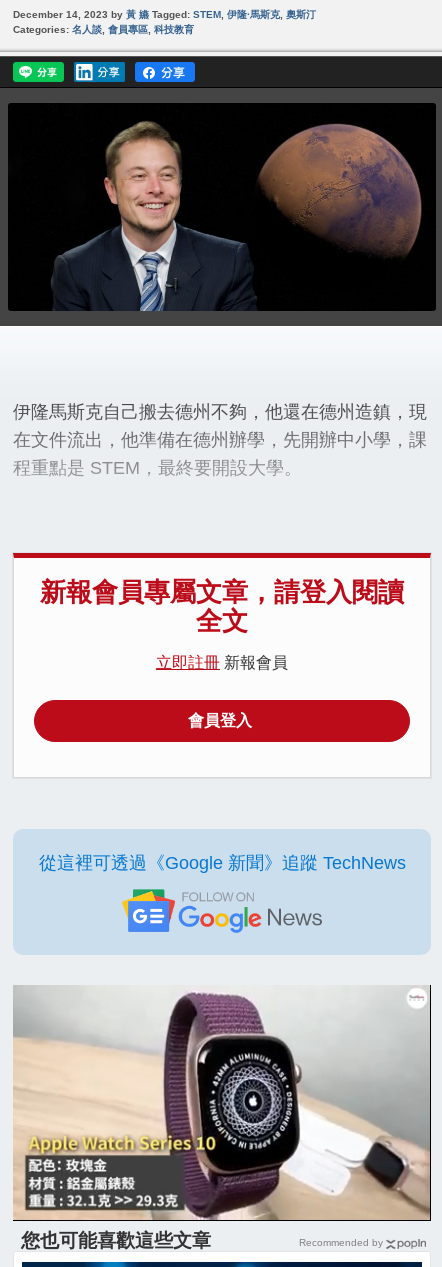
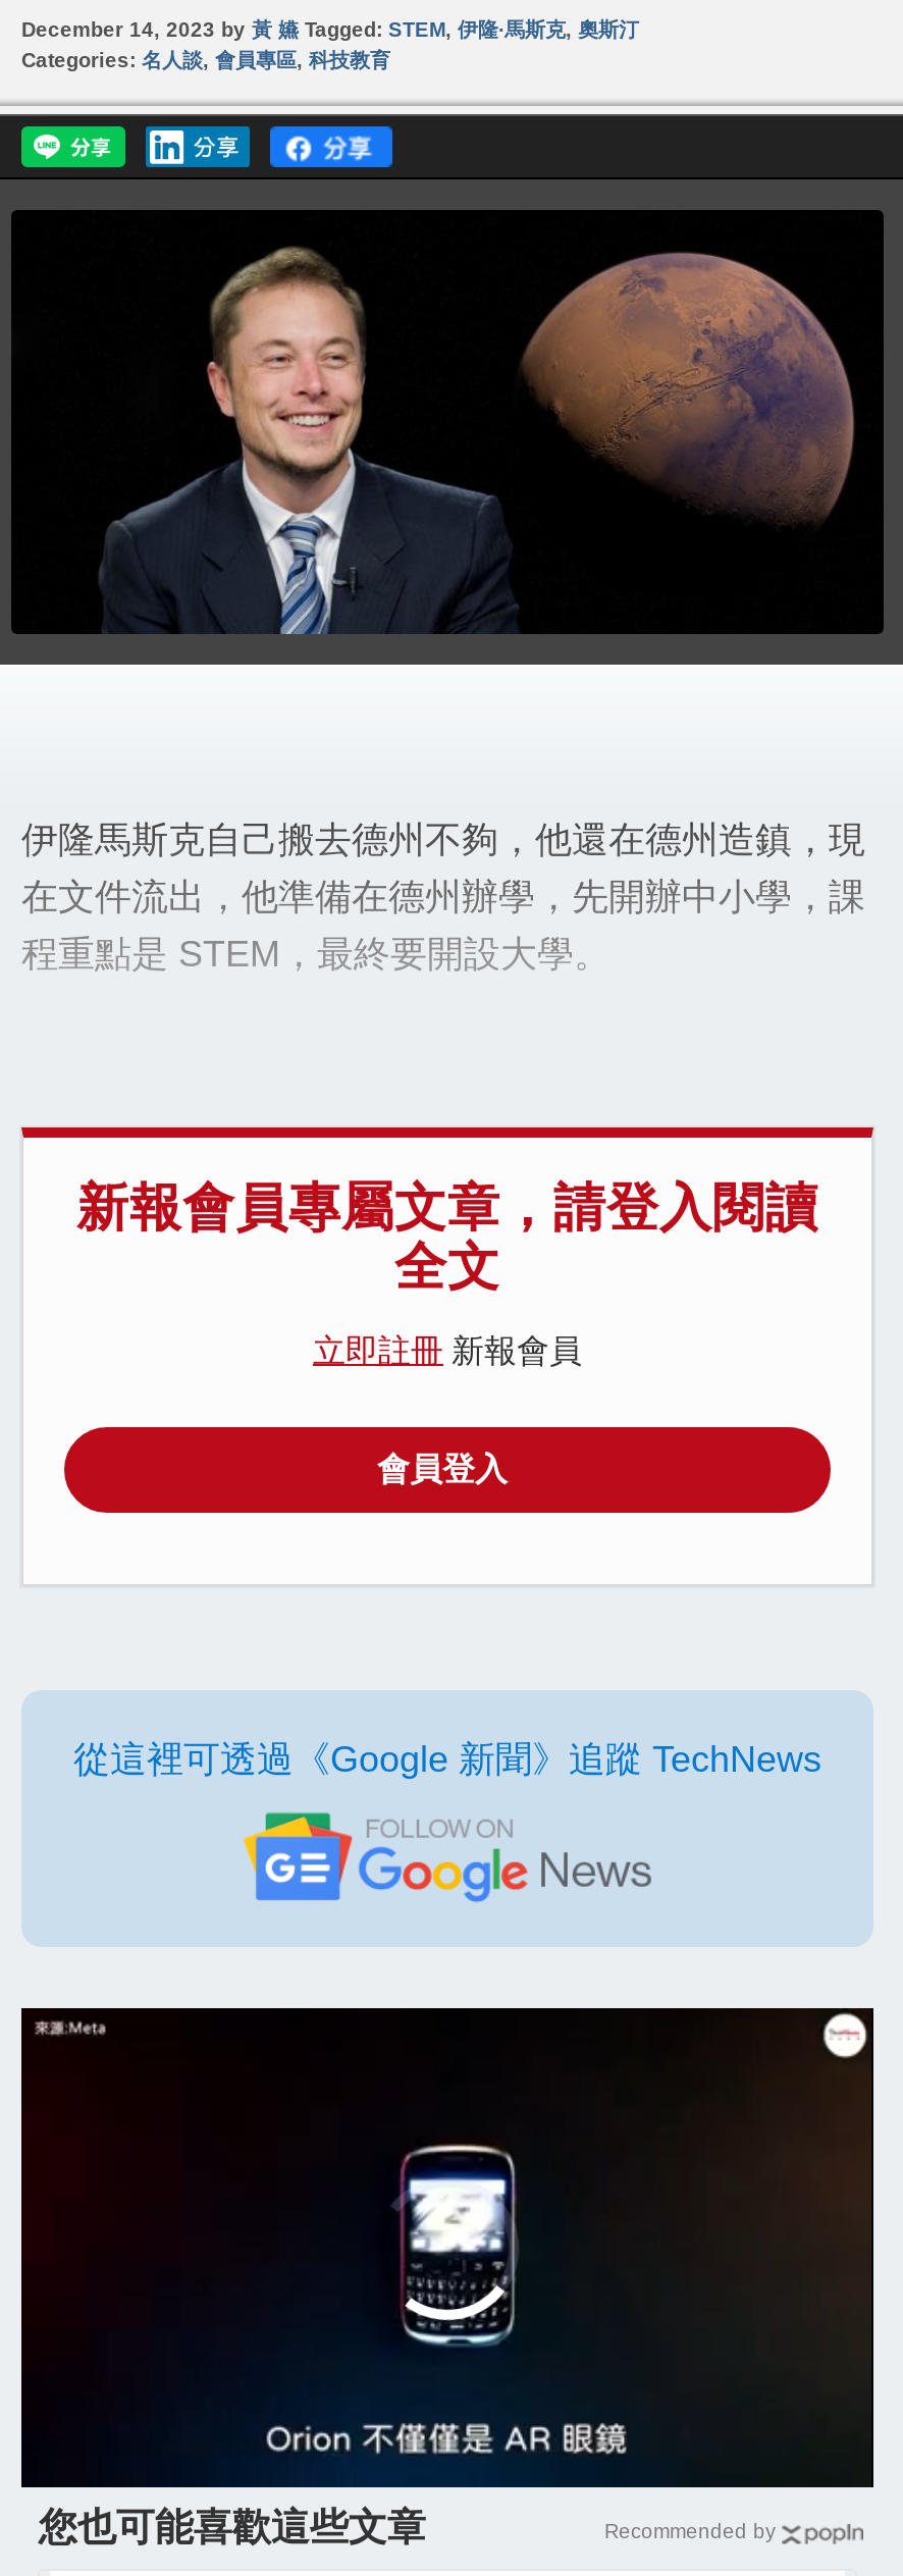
[13,984,431,1222] [image] -> [19,2004,873,2487] [image]

